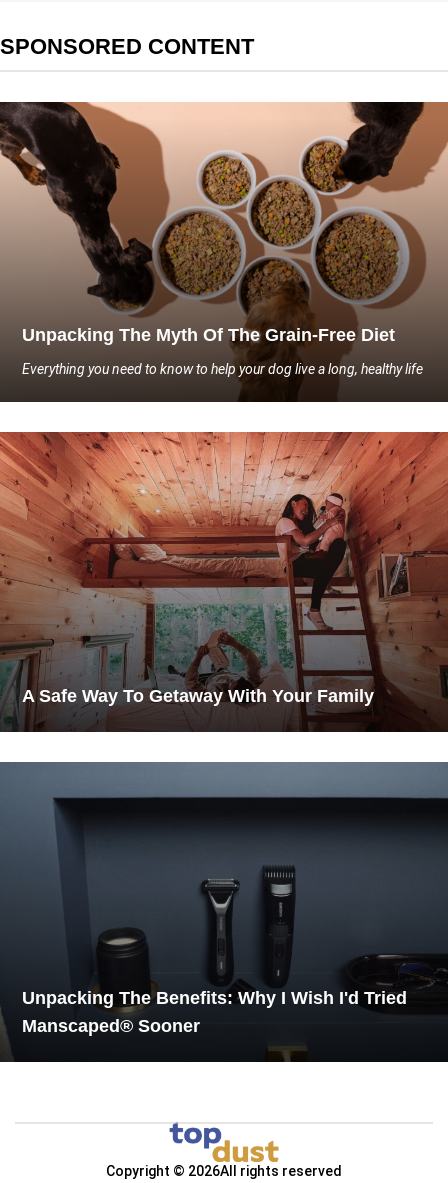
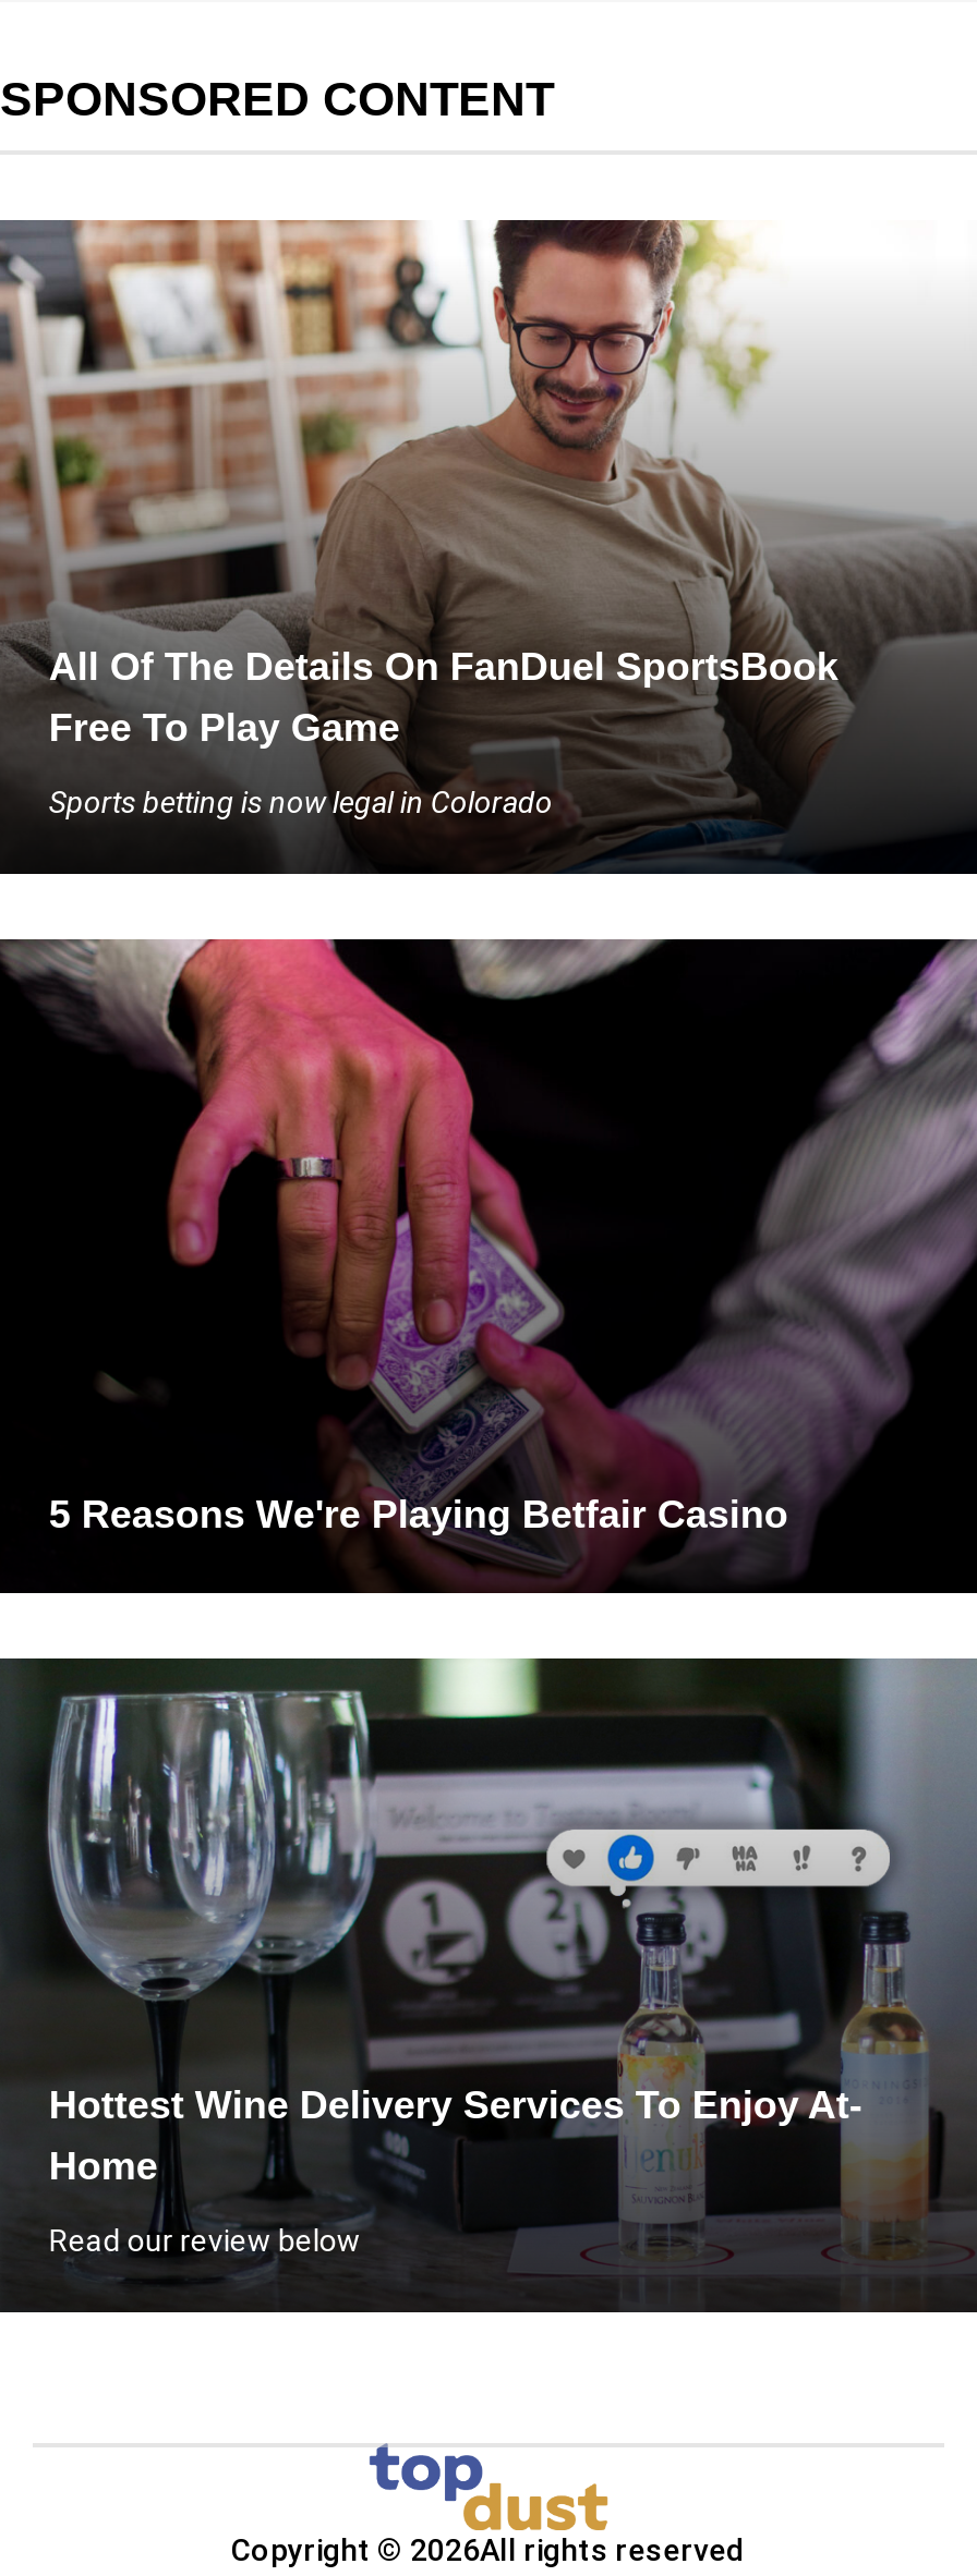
[3,101,445,402] [image] | Unpacking The Myth Of The Grain-Free Diet | Everything you need to know to help your dog live a long, healthy life -> [7,218,970,874] [image] | All Of The Details On FanDuel SportsBook | Free To Play Game | Sports betting is now legal in Colorado
[3,431,445,732] [image] | A Safe Way To Getaway With Your Family -> [7,937,970,1593] [image] | 5 Reasons We're Playing Betfair Casino
[3,761,445,1060] [image] | Unpacking The Benefits: Why I Wish I'd Tried | Manscaped® Sooner -> [7,1656,970,2310] [image] | Hottest Wine Delivery Services To Enjoy At- | Home | Read our review below

